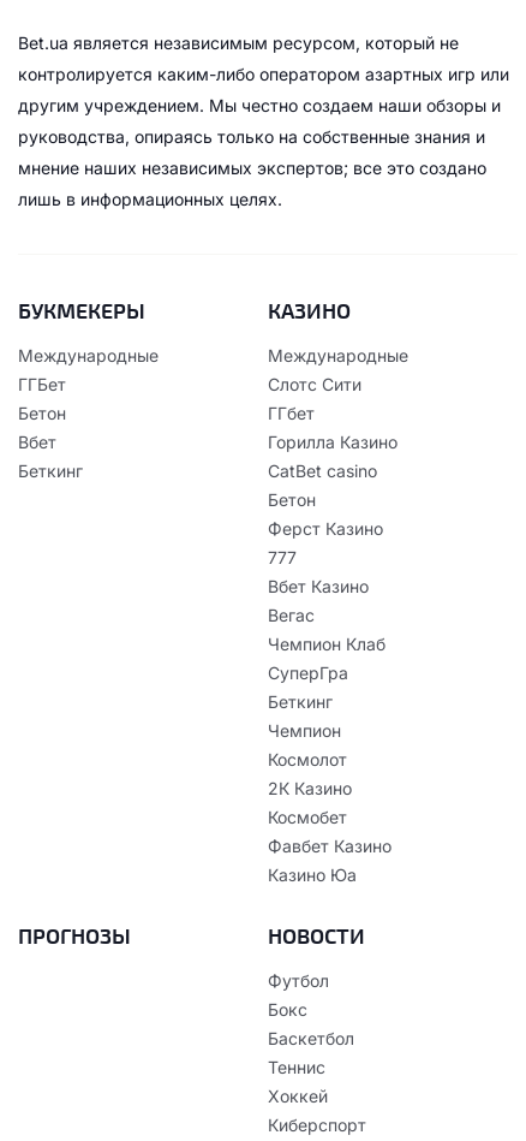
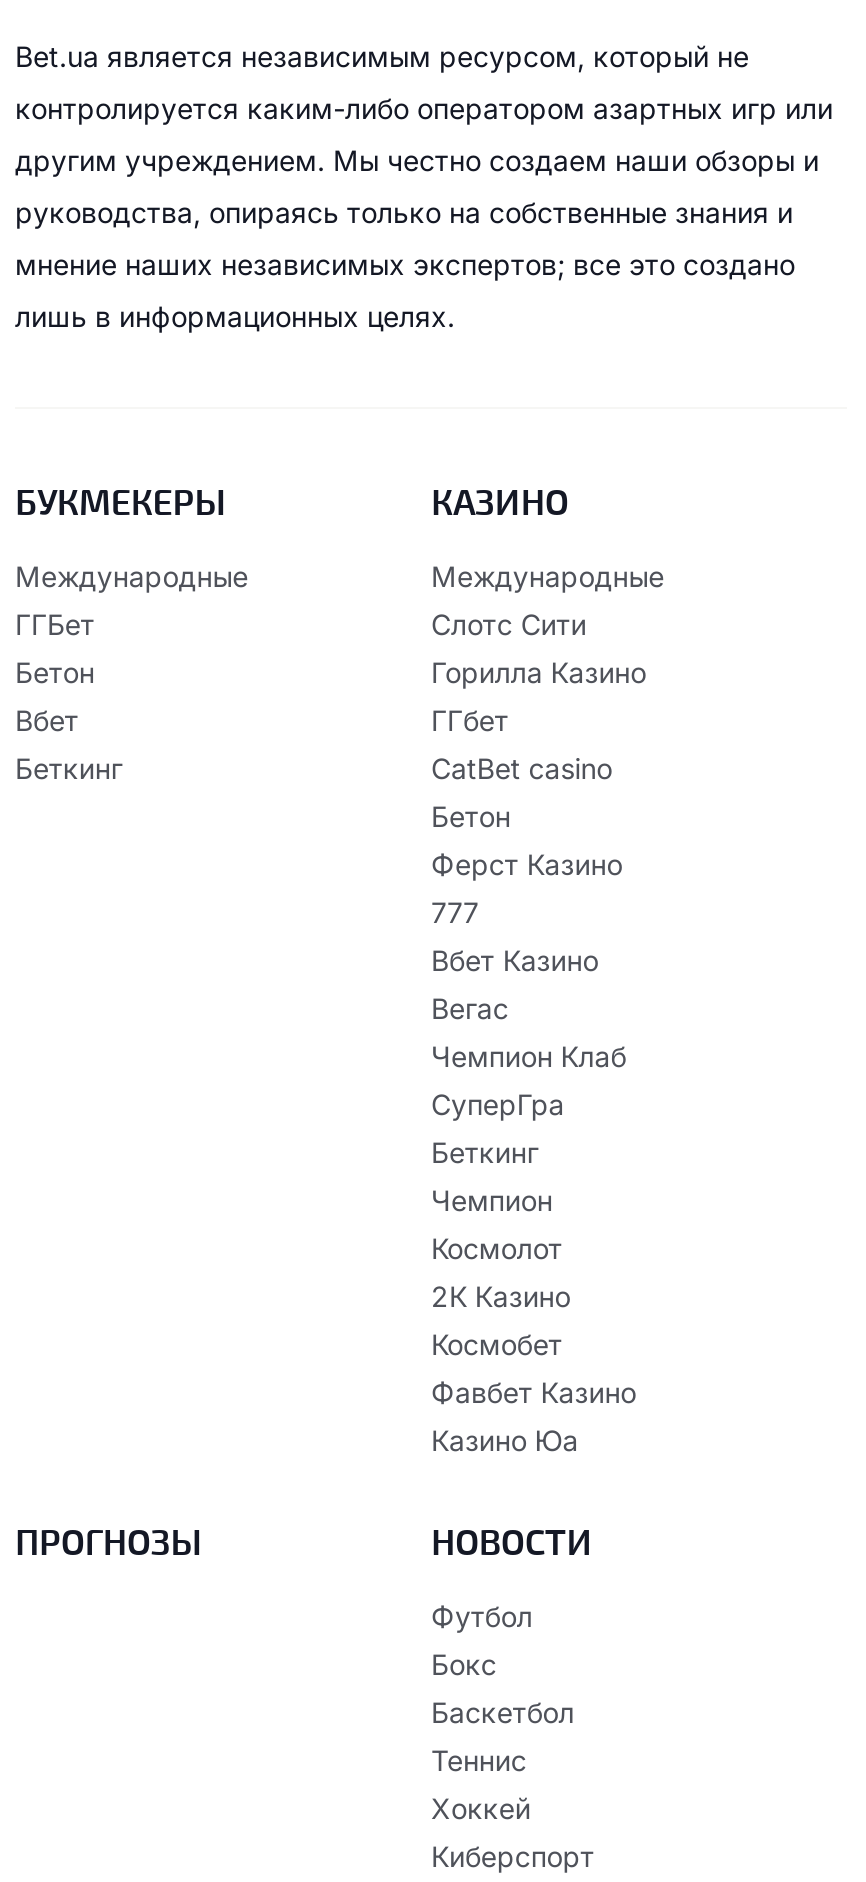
moved [268,403,315,423] -> [431,703,509,737]: ГГбет
moved [268,432,397,452] -> [431,655,646,689]: Горилла Казино

